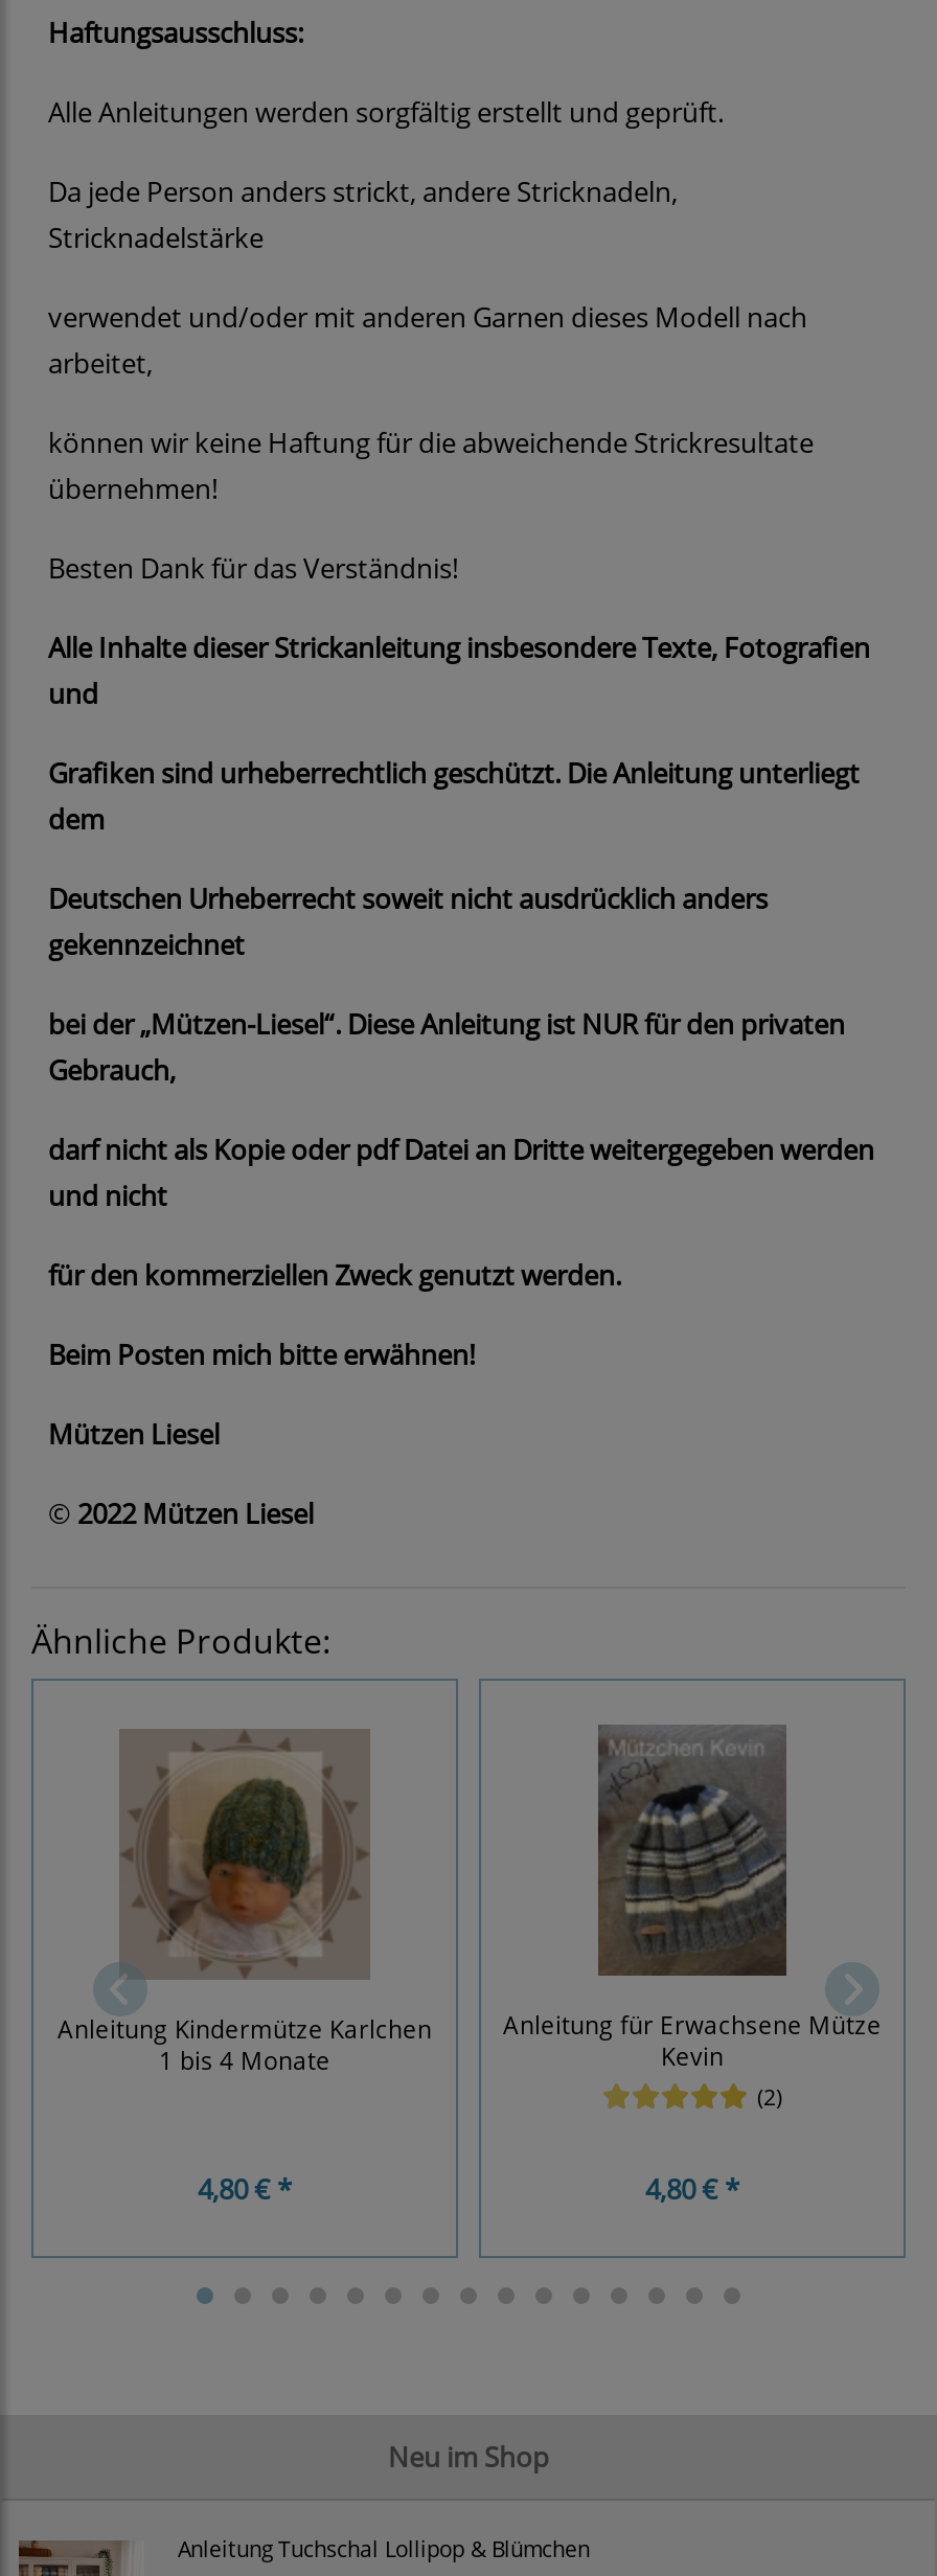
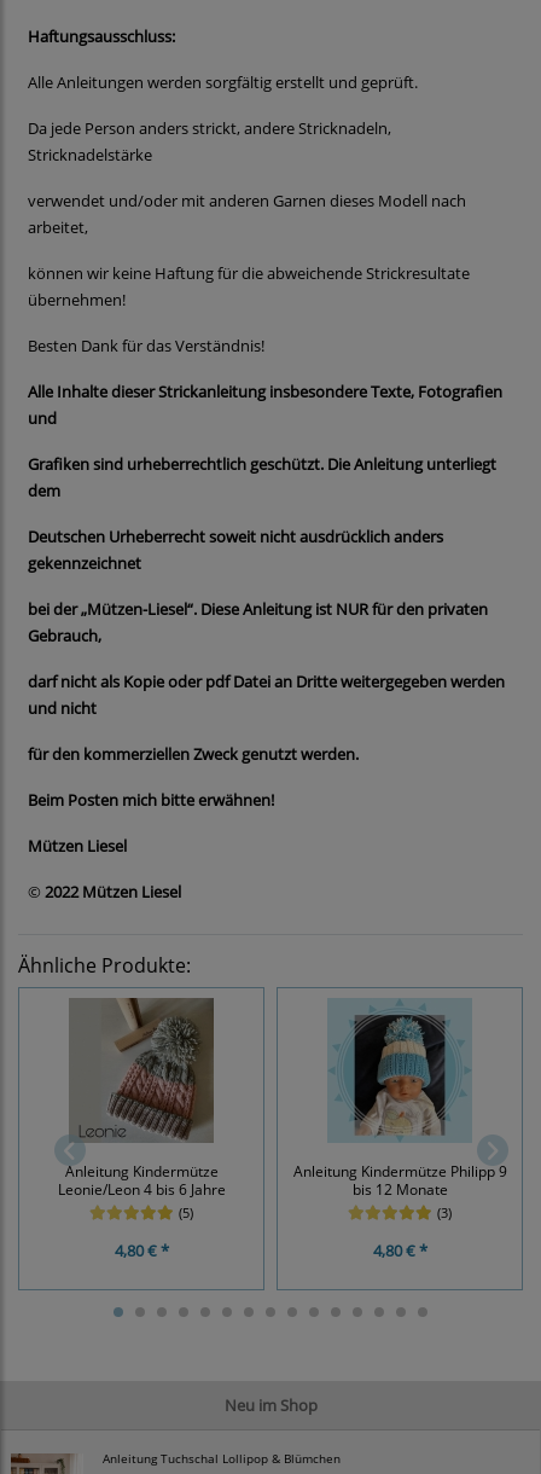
[58,1727,432,2076] [image] | Anleitung Kindermütze Karlchen | 1 bis 4 Monate -> [57,997,225,1222] [image] | Anleitung Kindermütze | Leonie/Leon 4 bis 6 Jahre | (5)
[503,1723,882,2112] [image] | Anleitung für Erwachsene Mütze | Kevin | (2) -> [293,998,507,1222] [image] | Anleitung Kindermütze Philipp 9 | bis 12 Monate | (3)

